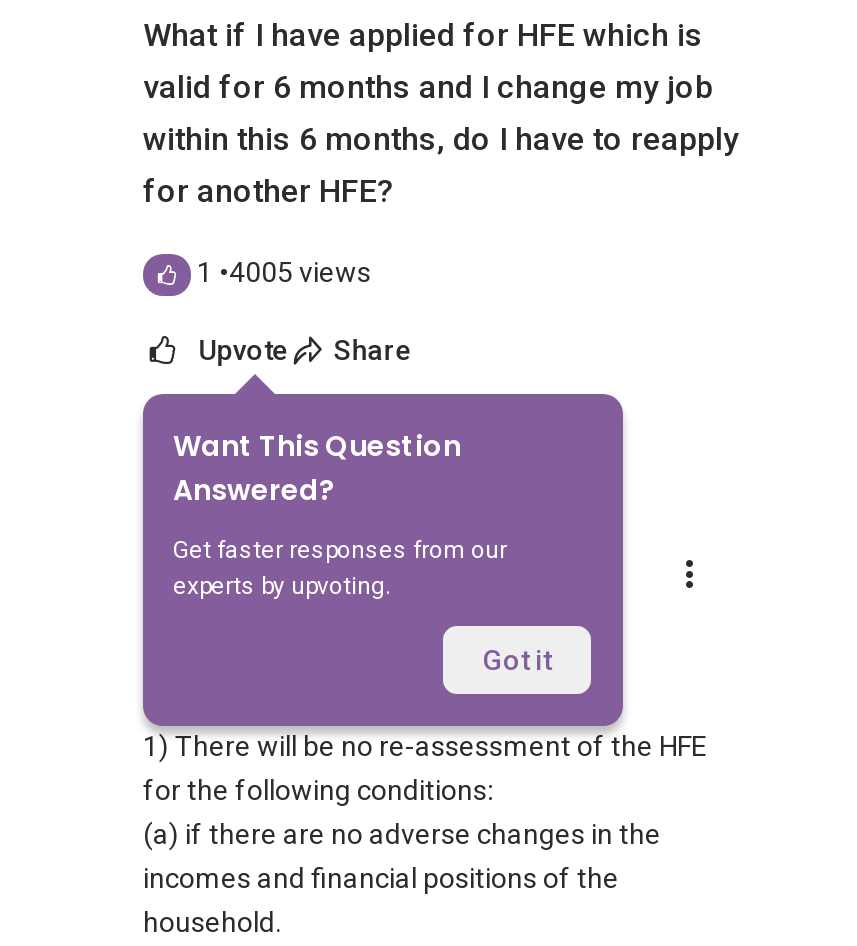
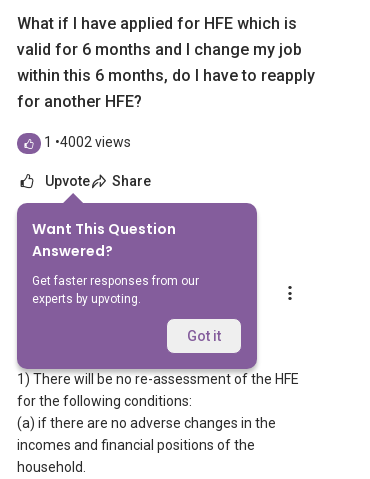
[197,256,371,288] 1 •4005 views -> [44,134,131,150] 1 •4002 views

